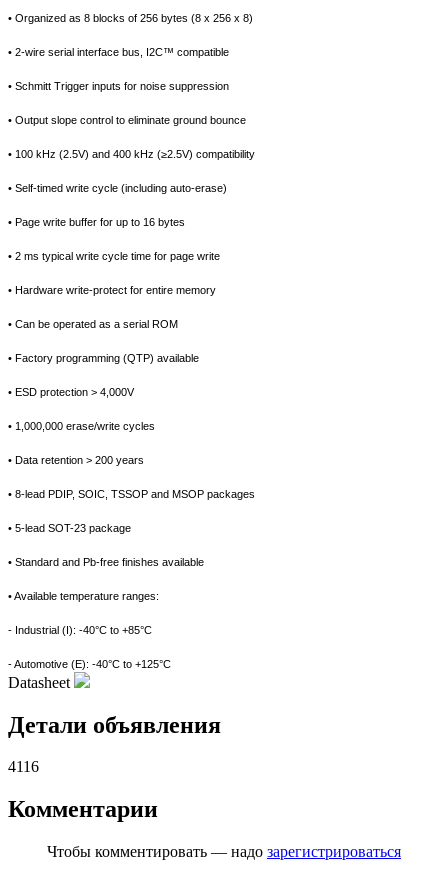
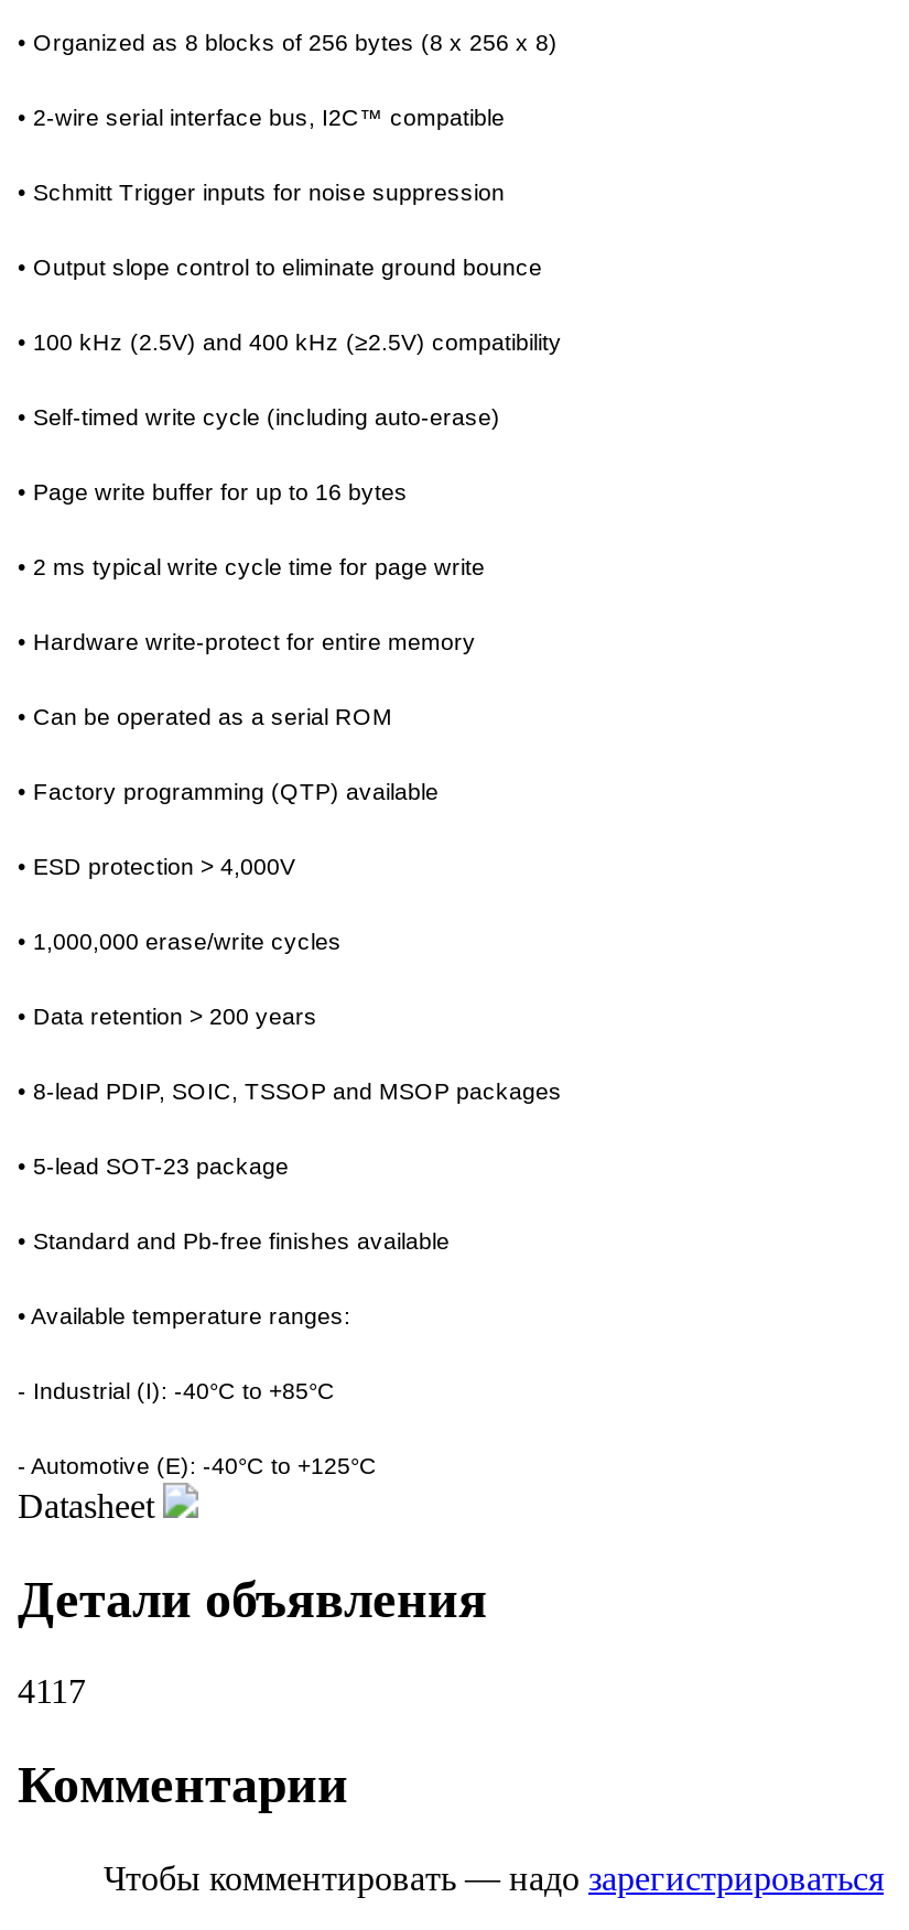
[8,758,39,775] 4116 -> [18,1673,86,1711] 4117

